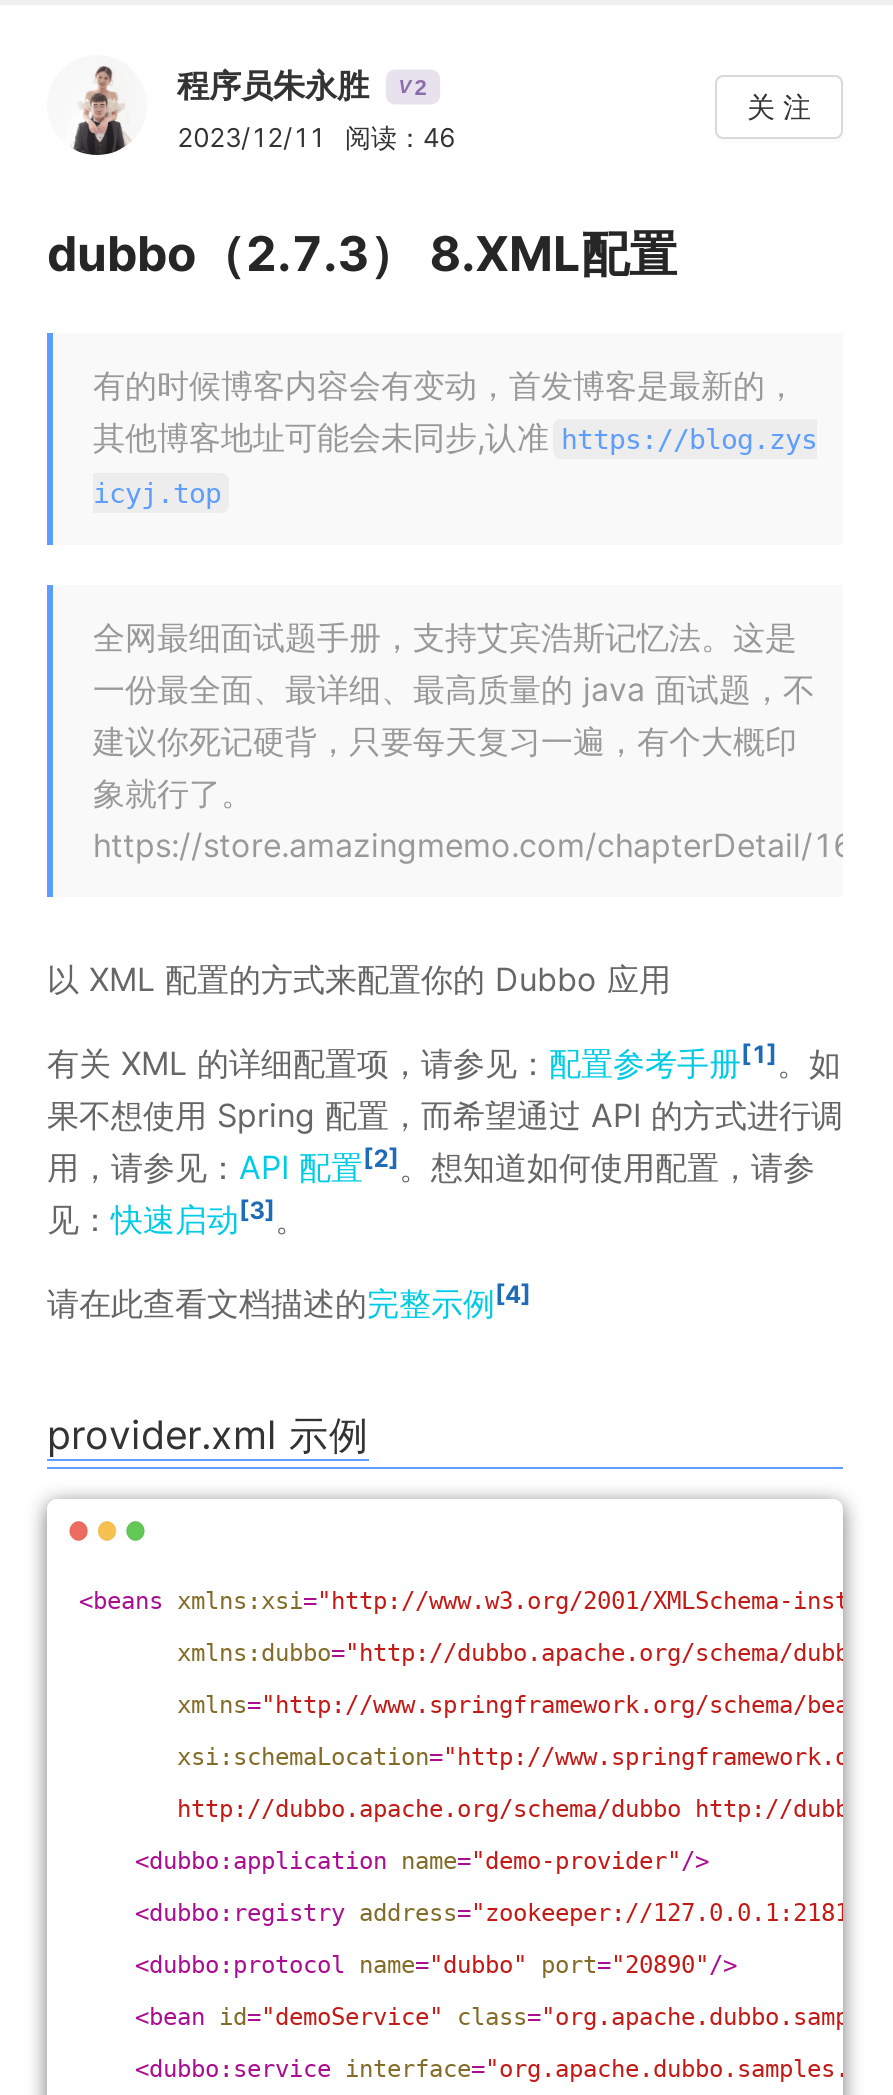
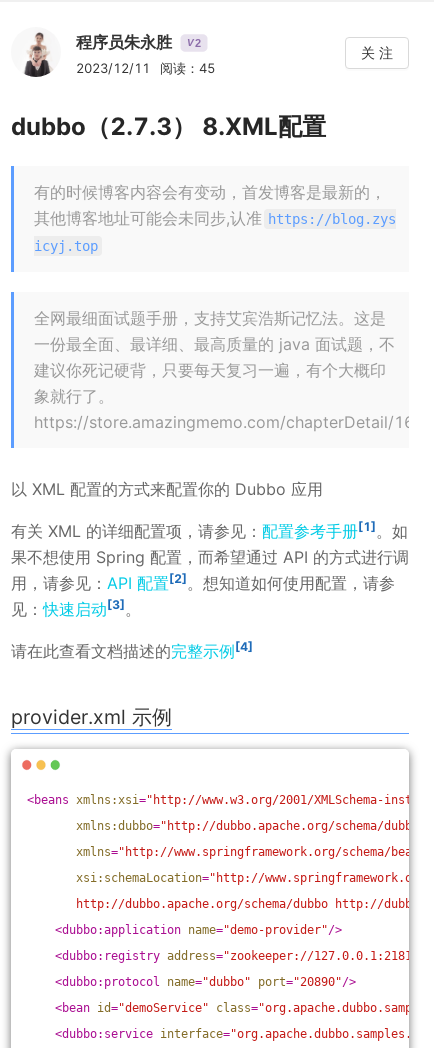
[177,121,455,153] 2023/12/11 阅读：46 -> [76,60,215,76] 2023/12/11 阅读：45

